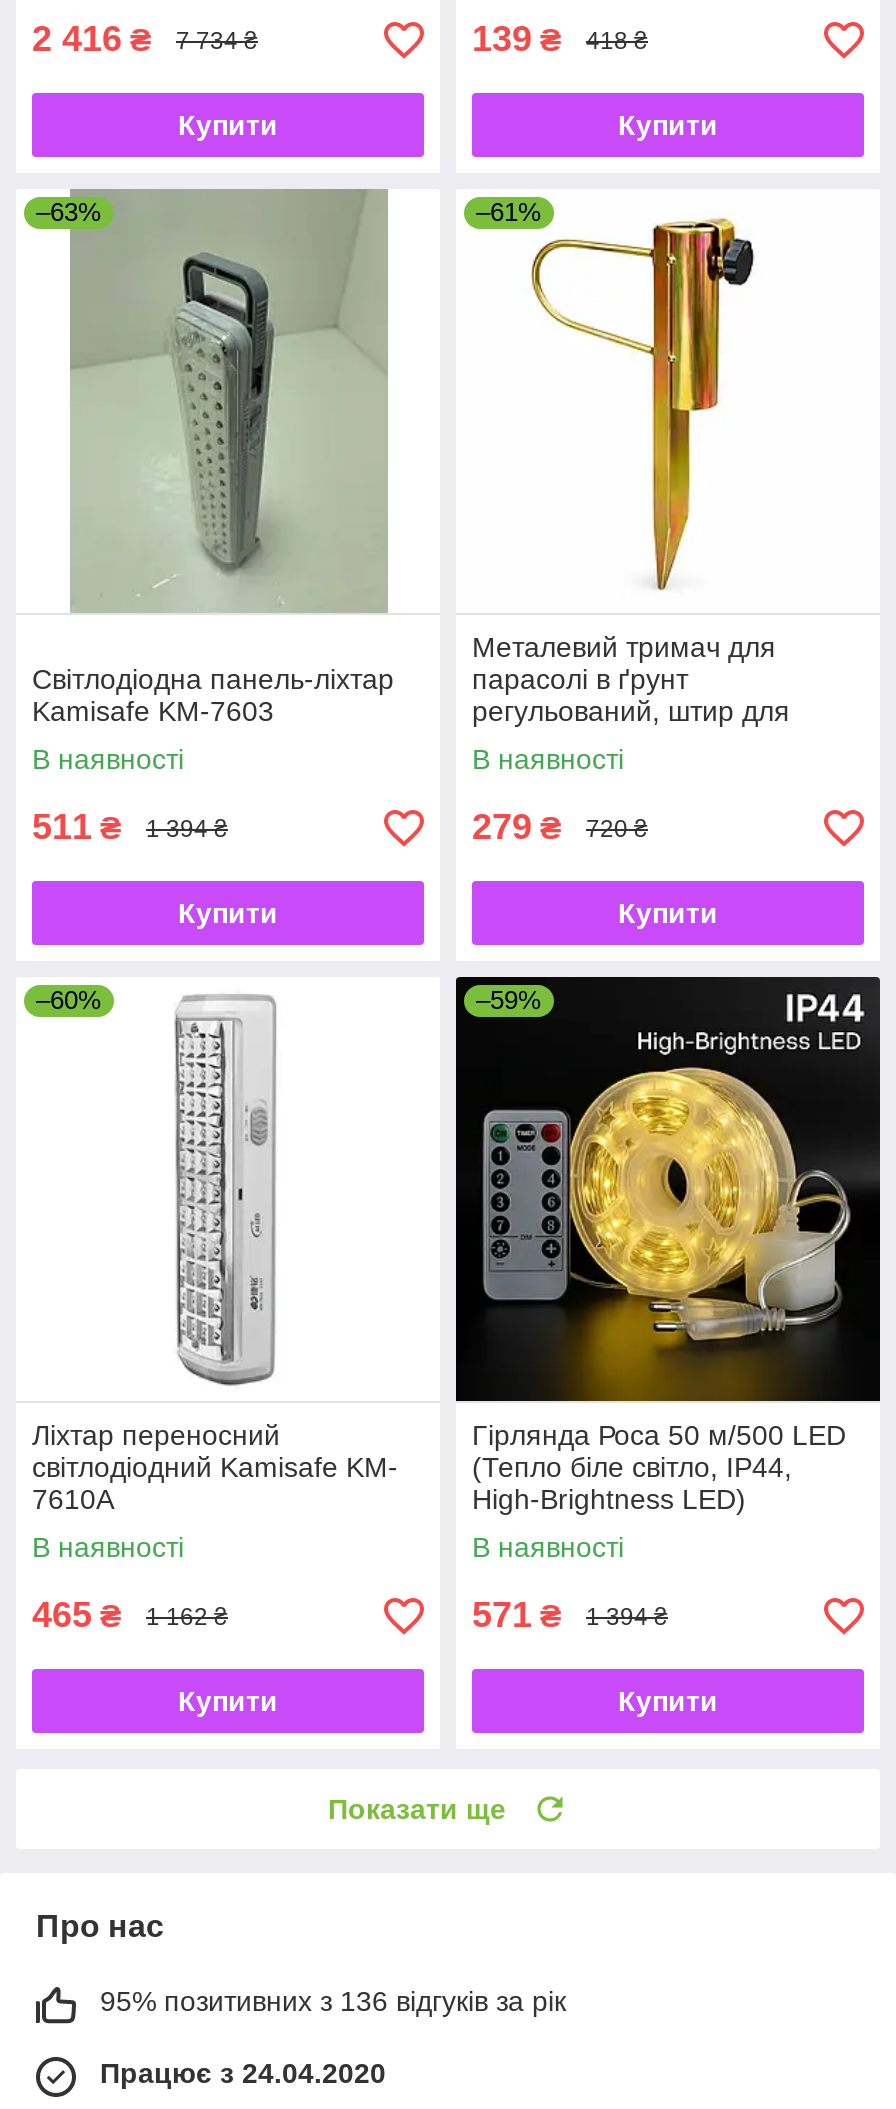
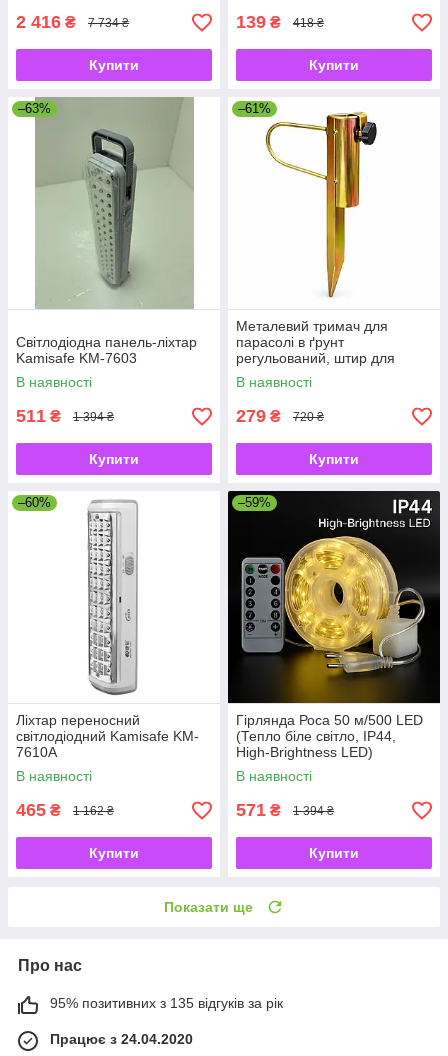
[100,1986,566,2018] 95% позитивних з 136 відгуків за рік -> [50,995,283,1011] 95% позитивних з 135 відгуків за рік

